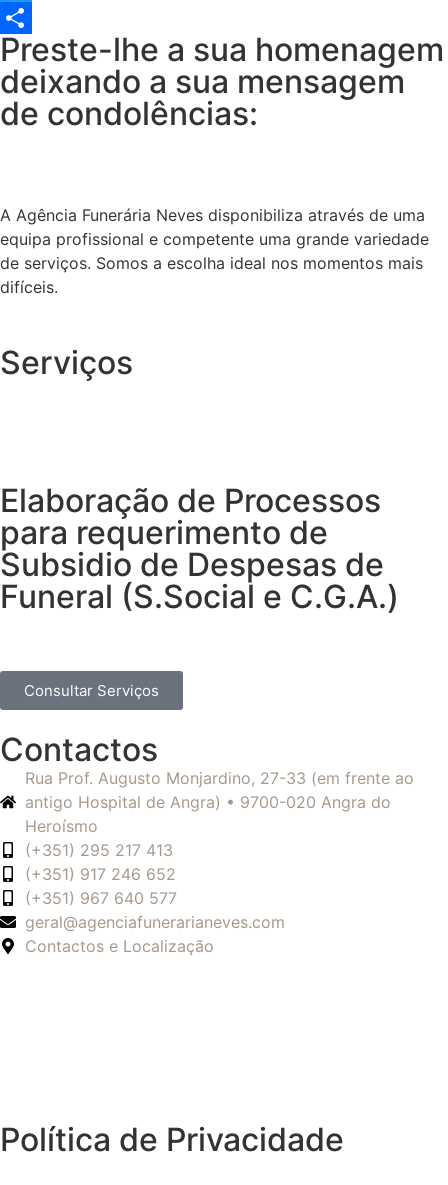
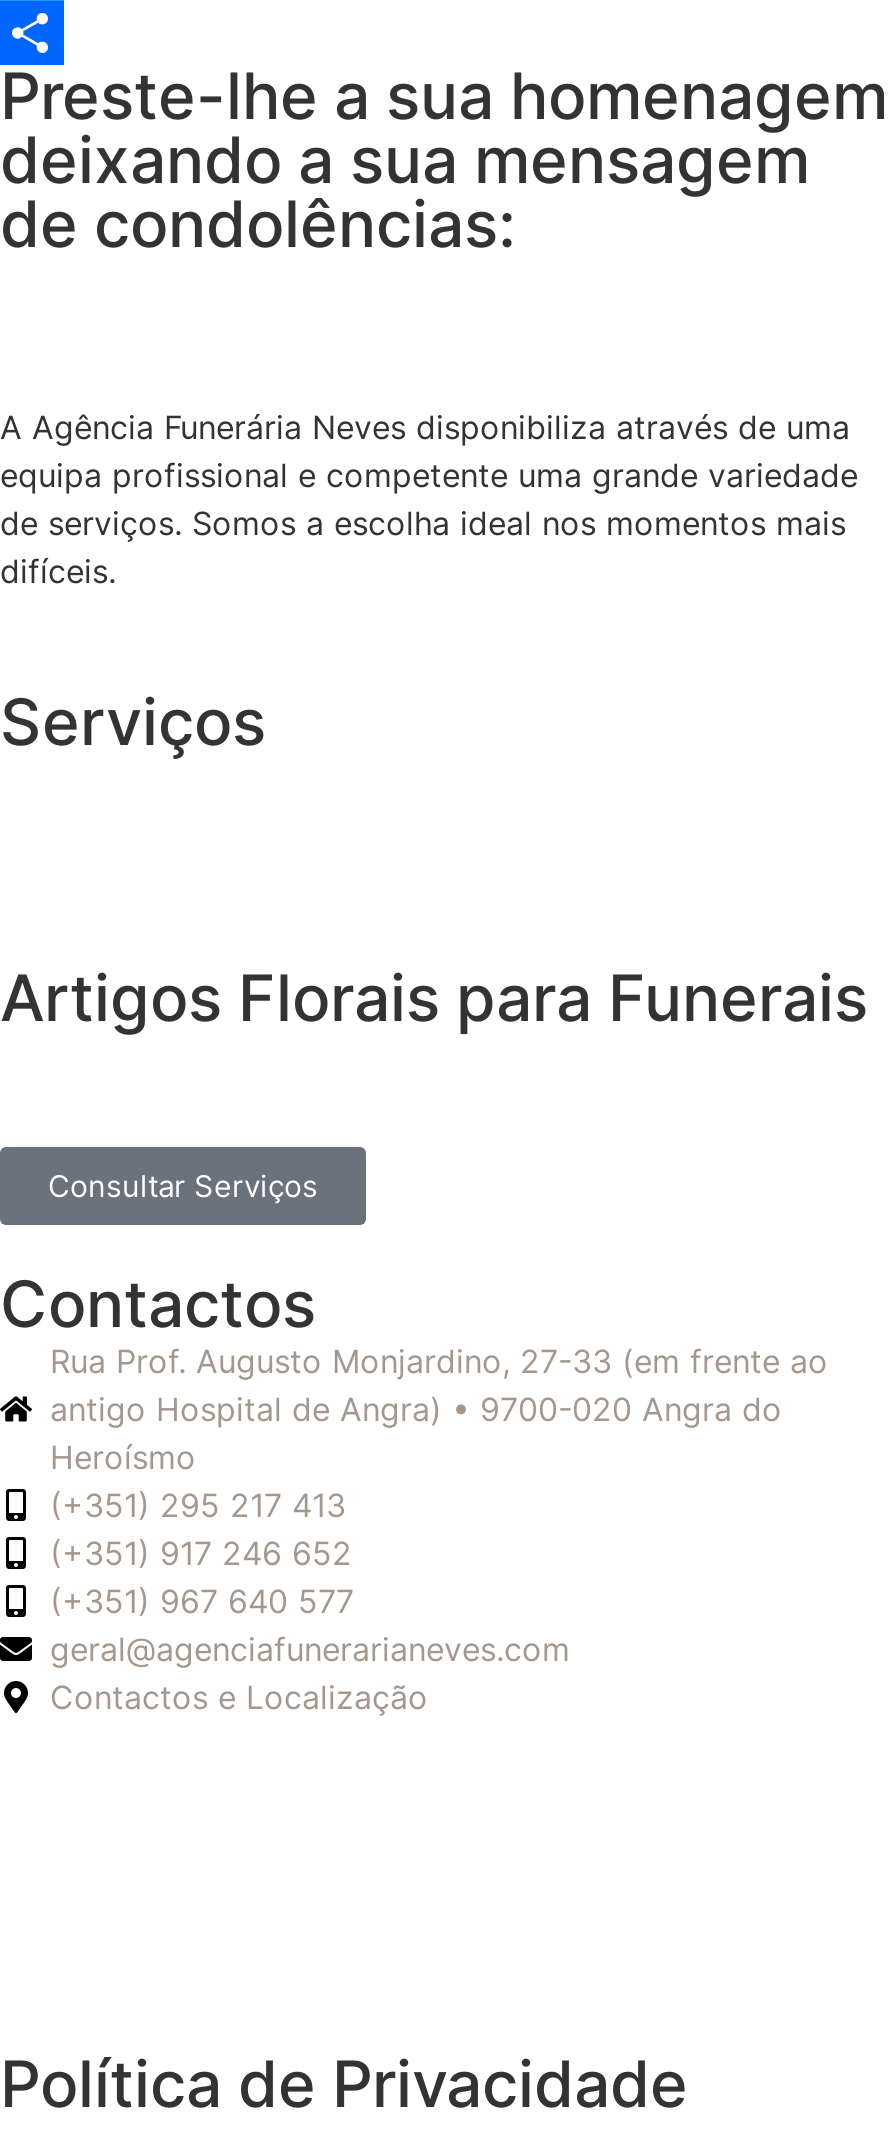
[0,481,399,616] Elaboração de Processos | para requerimento de | Subsidio de Despesas de | Funeral (S.Social e C.G.A.) -> [0,959,868,1037] Artigos Florais para Funerais

